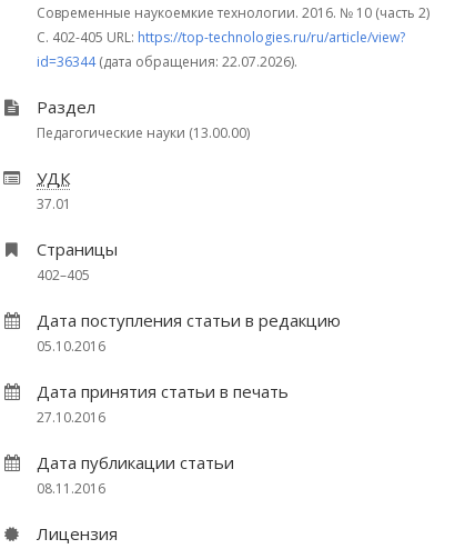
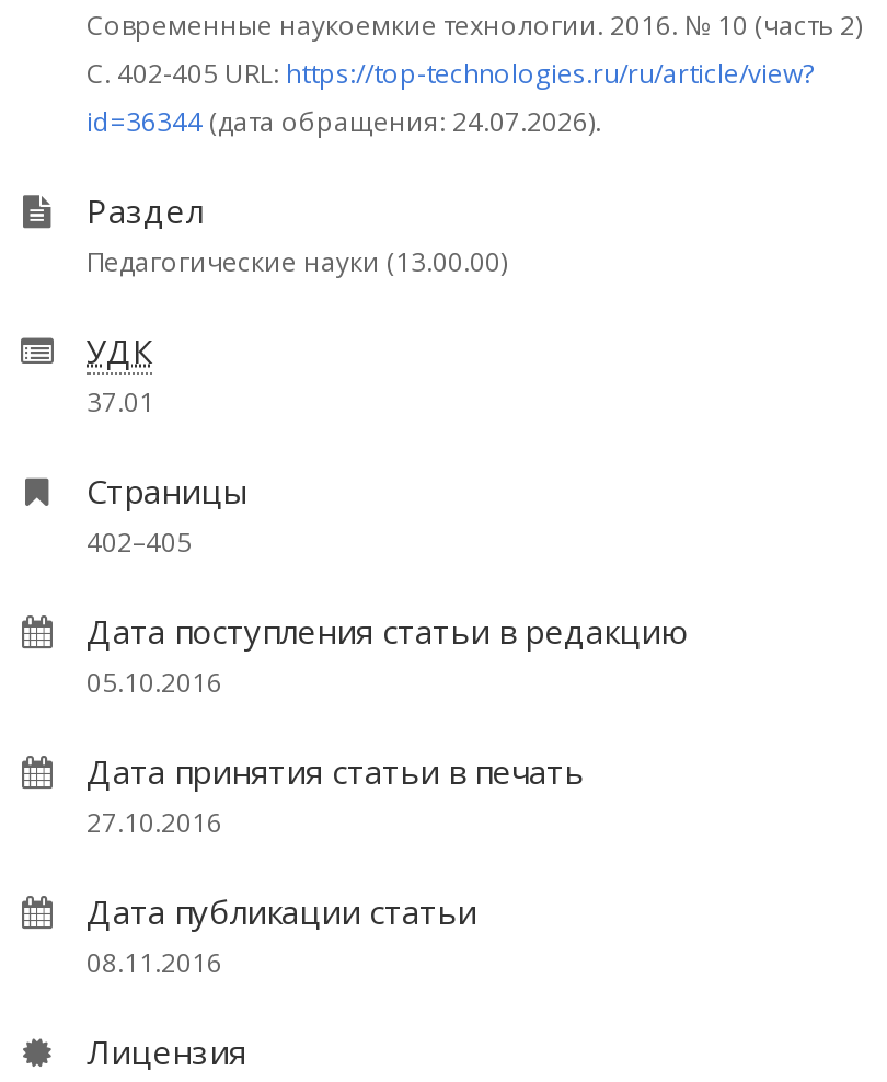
[37,52,297,71] id=36344 (дата обращения: 22.07.2026). -> [87,103,601,140] id=36344 (дата обращения: 24.07.2026).

